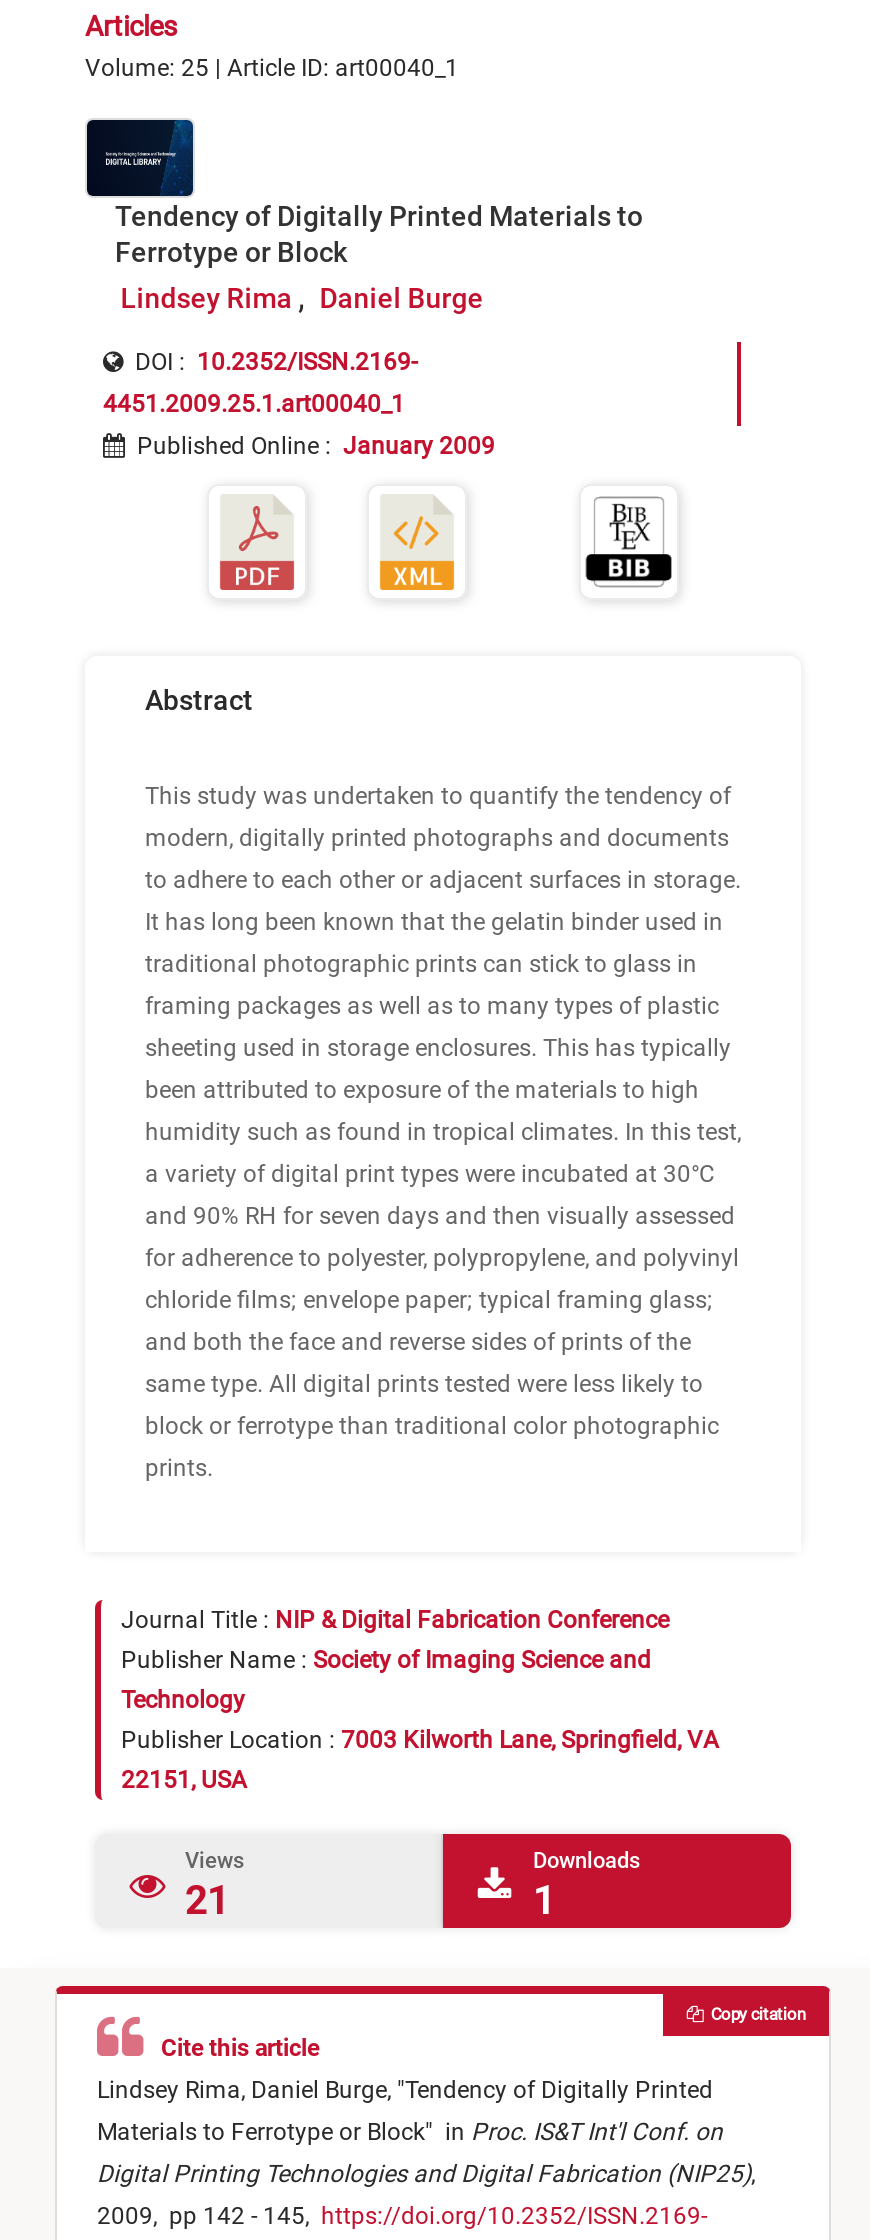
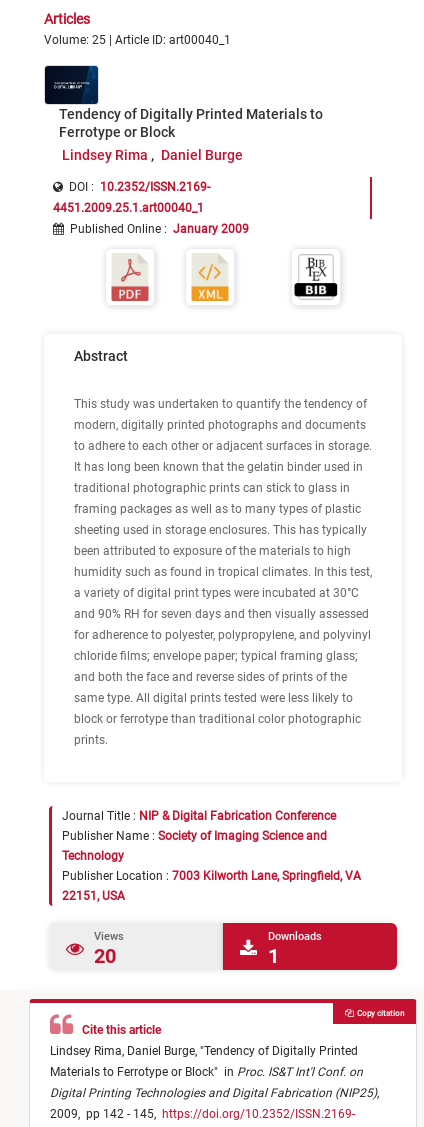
[185,1876,229,1924] 21 -> [94,944,116,968] 20

